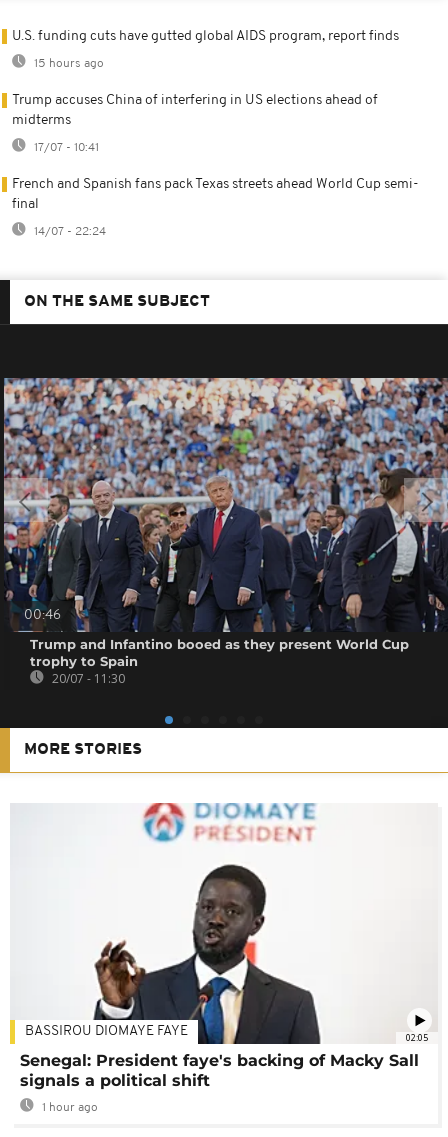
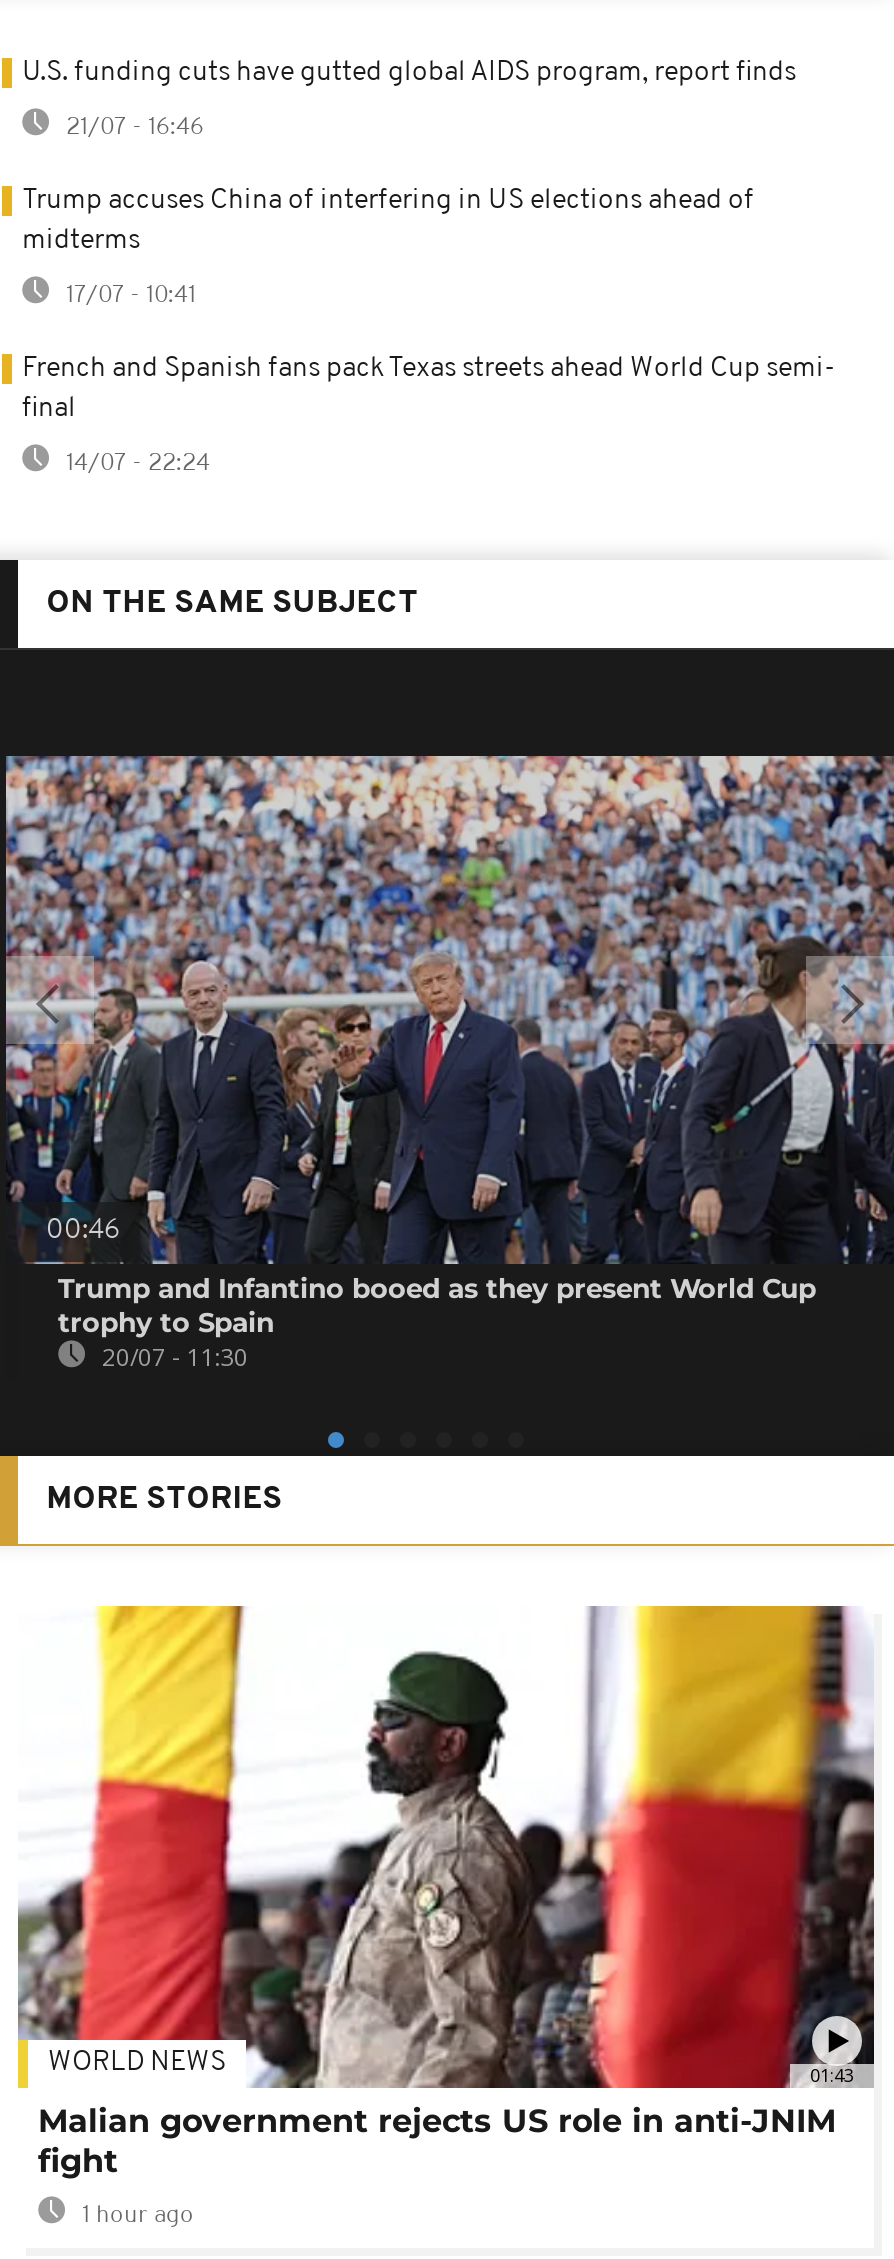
[31,58,104,70] 15 hours ago -> [60,116,204,140] 21/07 - 16:46
[10,802,438,1044] [image] | 02:05 | BASSIROU DIOMAYE FAYE -> [16,1604,876,2087] [image] | 01:43 | WORLD NEWS
[20,1051,419,1090] Senegal: President faye's backing of Macky Sall | signals a political shift -> [38,2101,836,2179] Malian government rejects US role in anti-JNIM | fight

